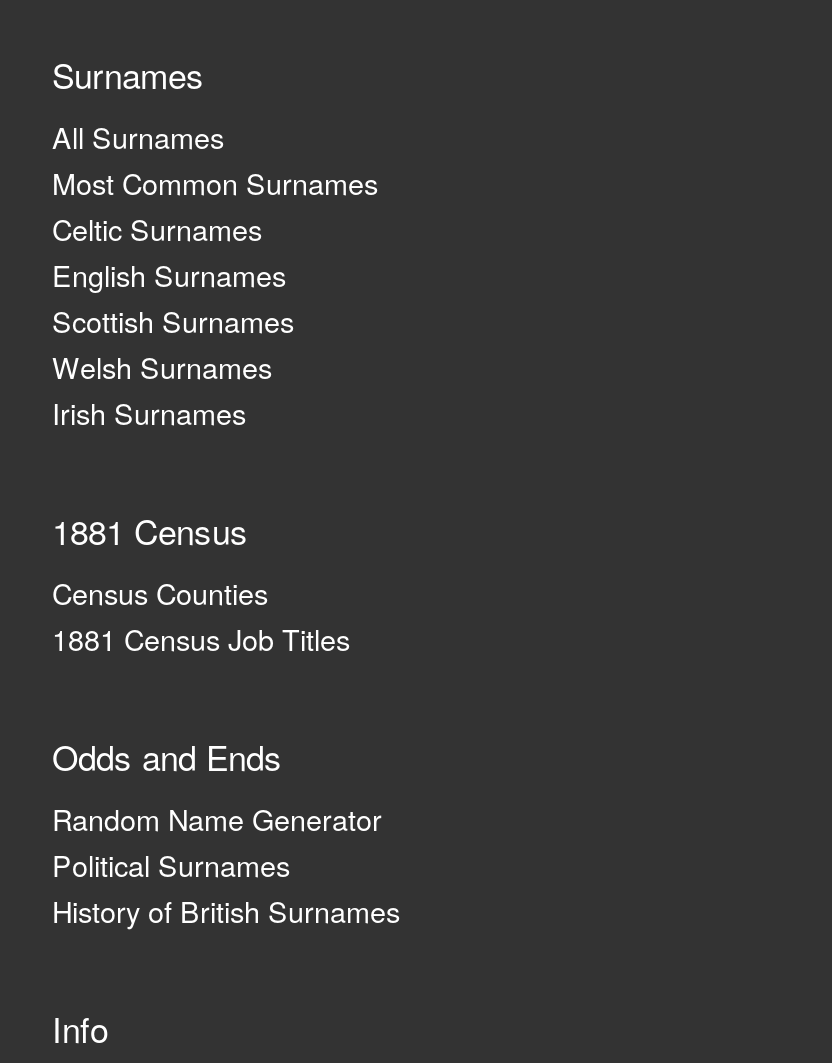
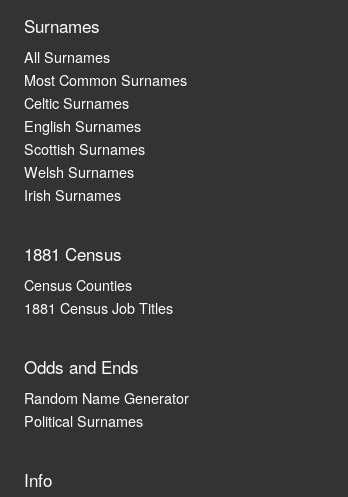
[52,890,400,932] History of British Surnames -> none

